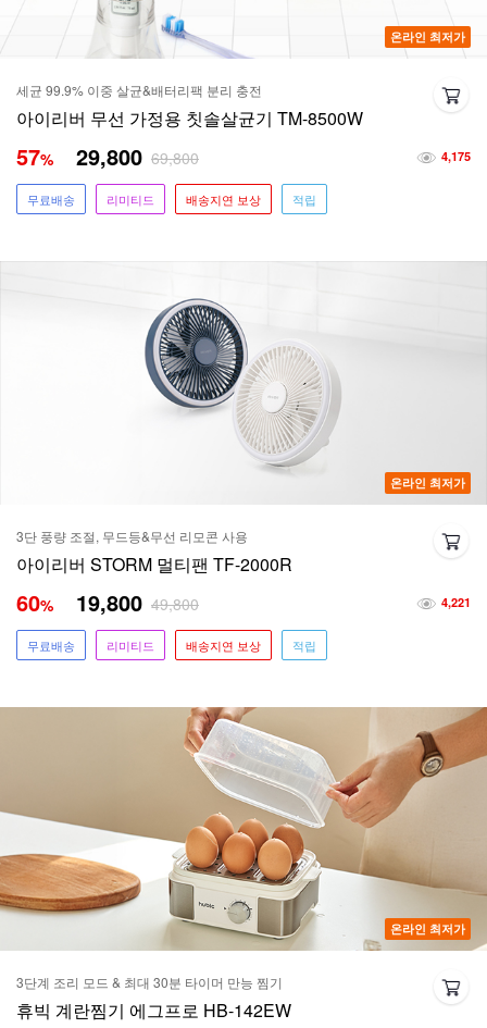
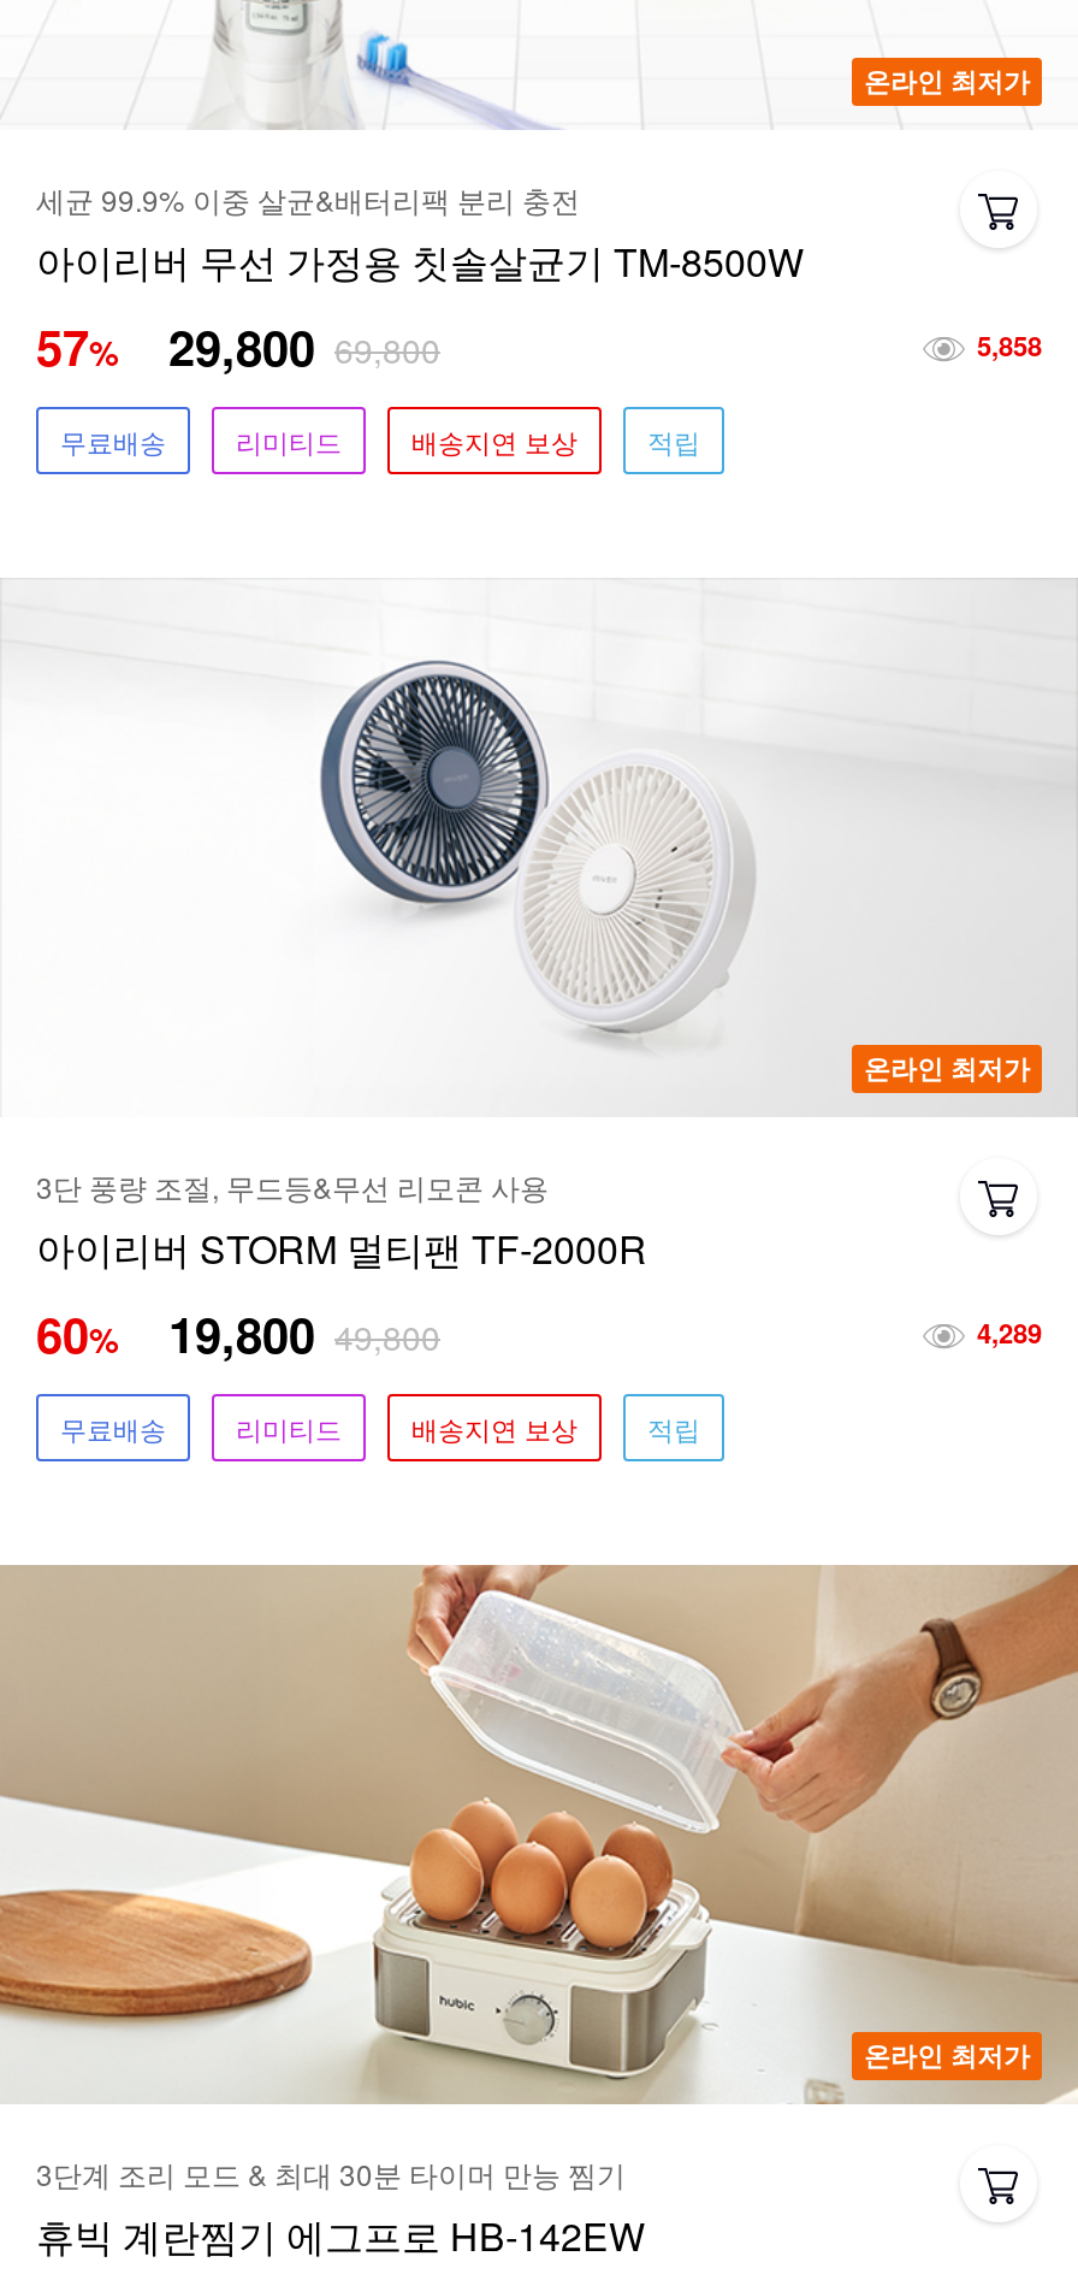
[441,148,471,164] 4,175 -> [977,327,1042,364] 5,858
[441,594,471,610] 4,221 -> [977,1315,1042,1351] 4,289

